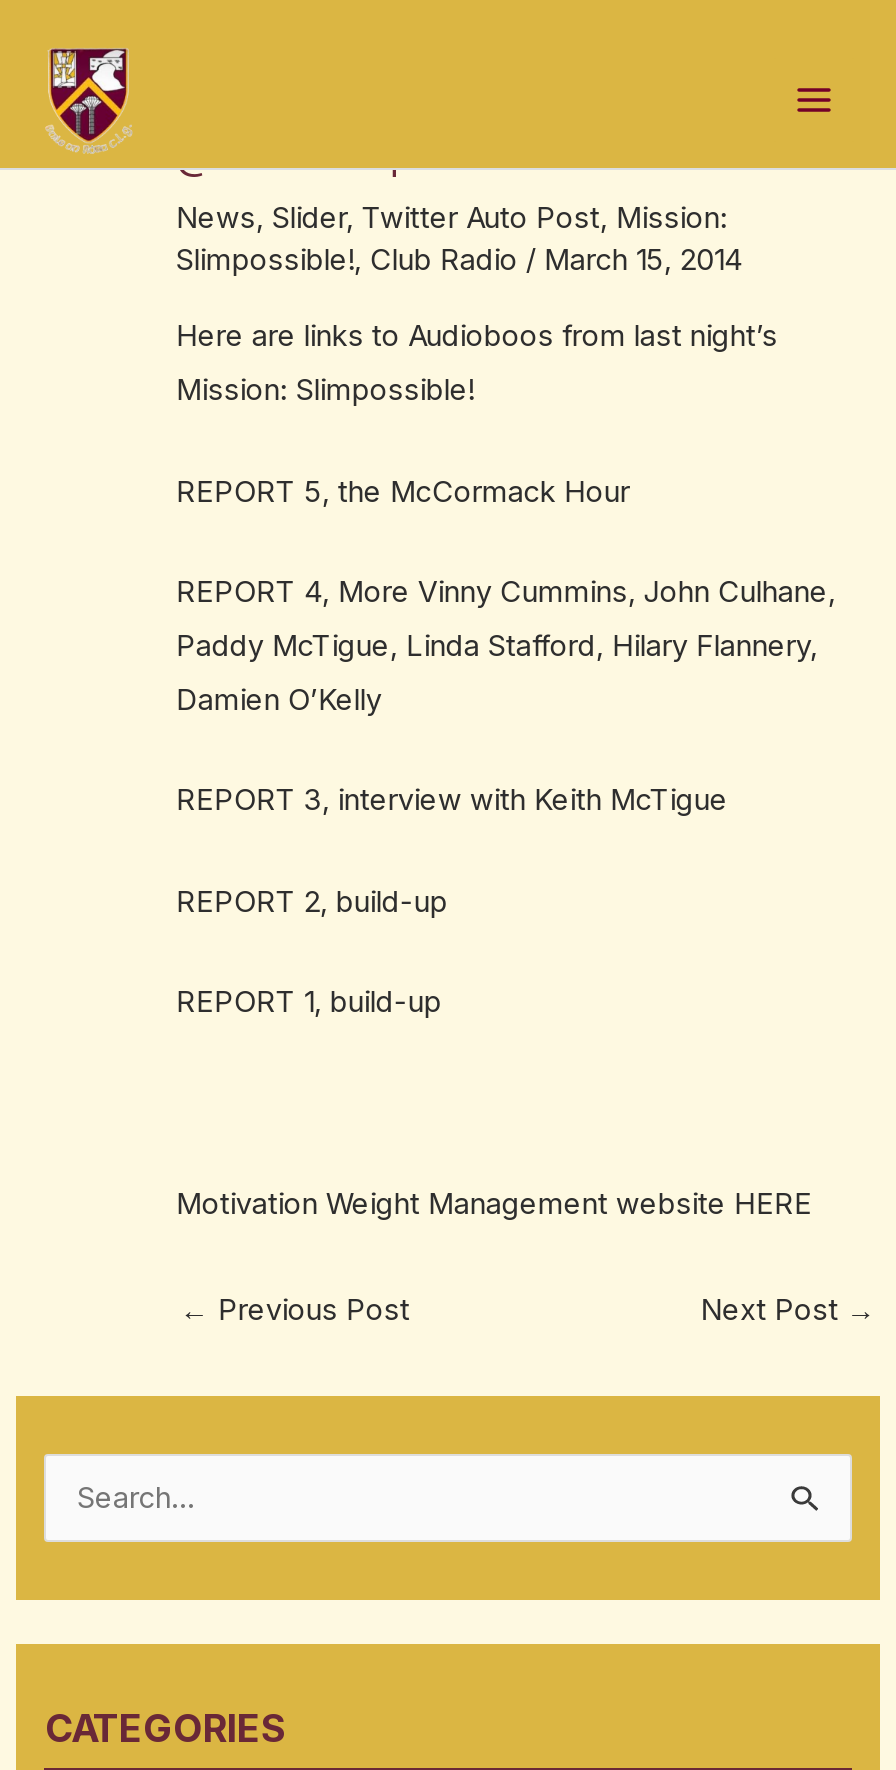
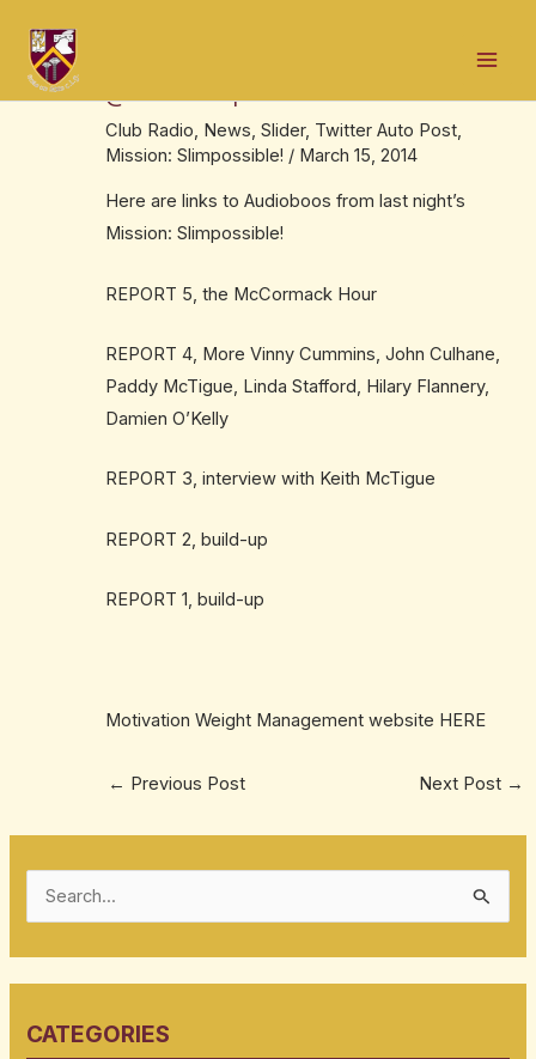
[176,200,742,278] News, Slider, Twitter Auto Post, Mission: | Slimpossible!, Club Radio / March 15, 2014 -> [105,120,462,166] Club Radio, News, Slider, Twitter Auto Post, | Mission: Slimpossible! / March 15, 2014

